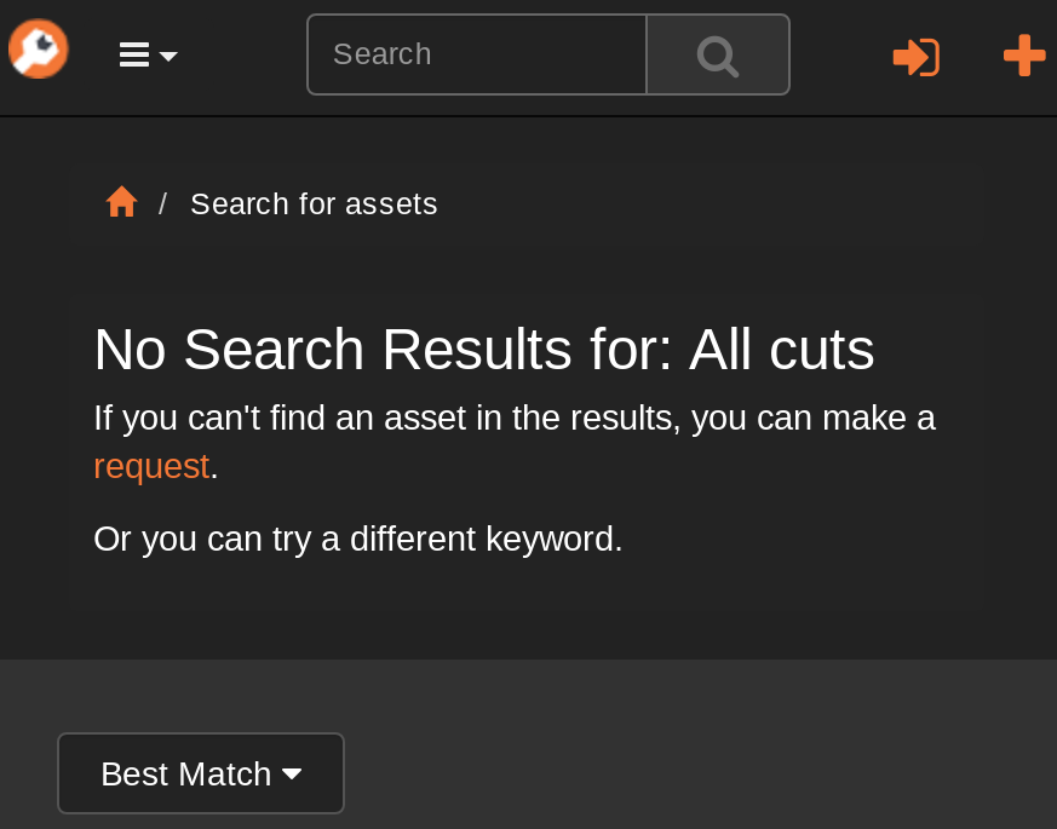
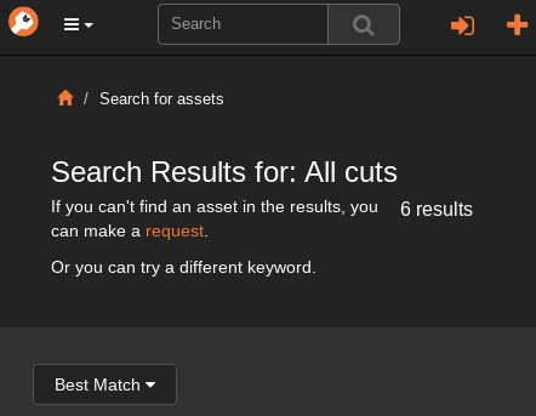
[93,316,936,485] No Search Results for: All cuts | If you can't find an asset in the results, you can make a | request. -> [51,155,473,240] Search Results for: All cuts | 6 results | If you can't find an asset in the results, you | can make a request.

